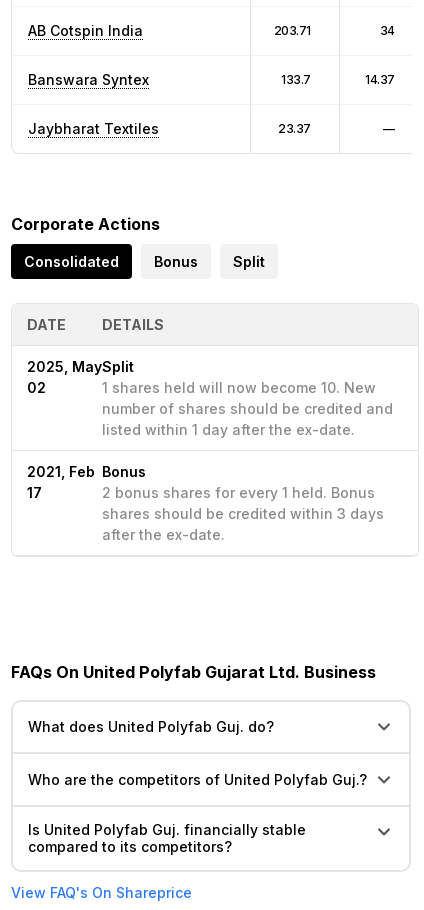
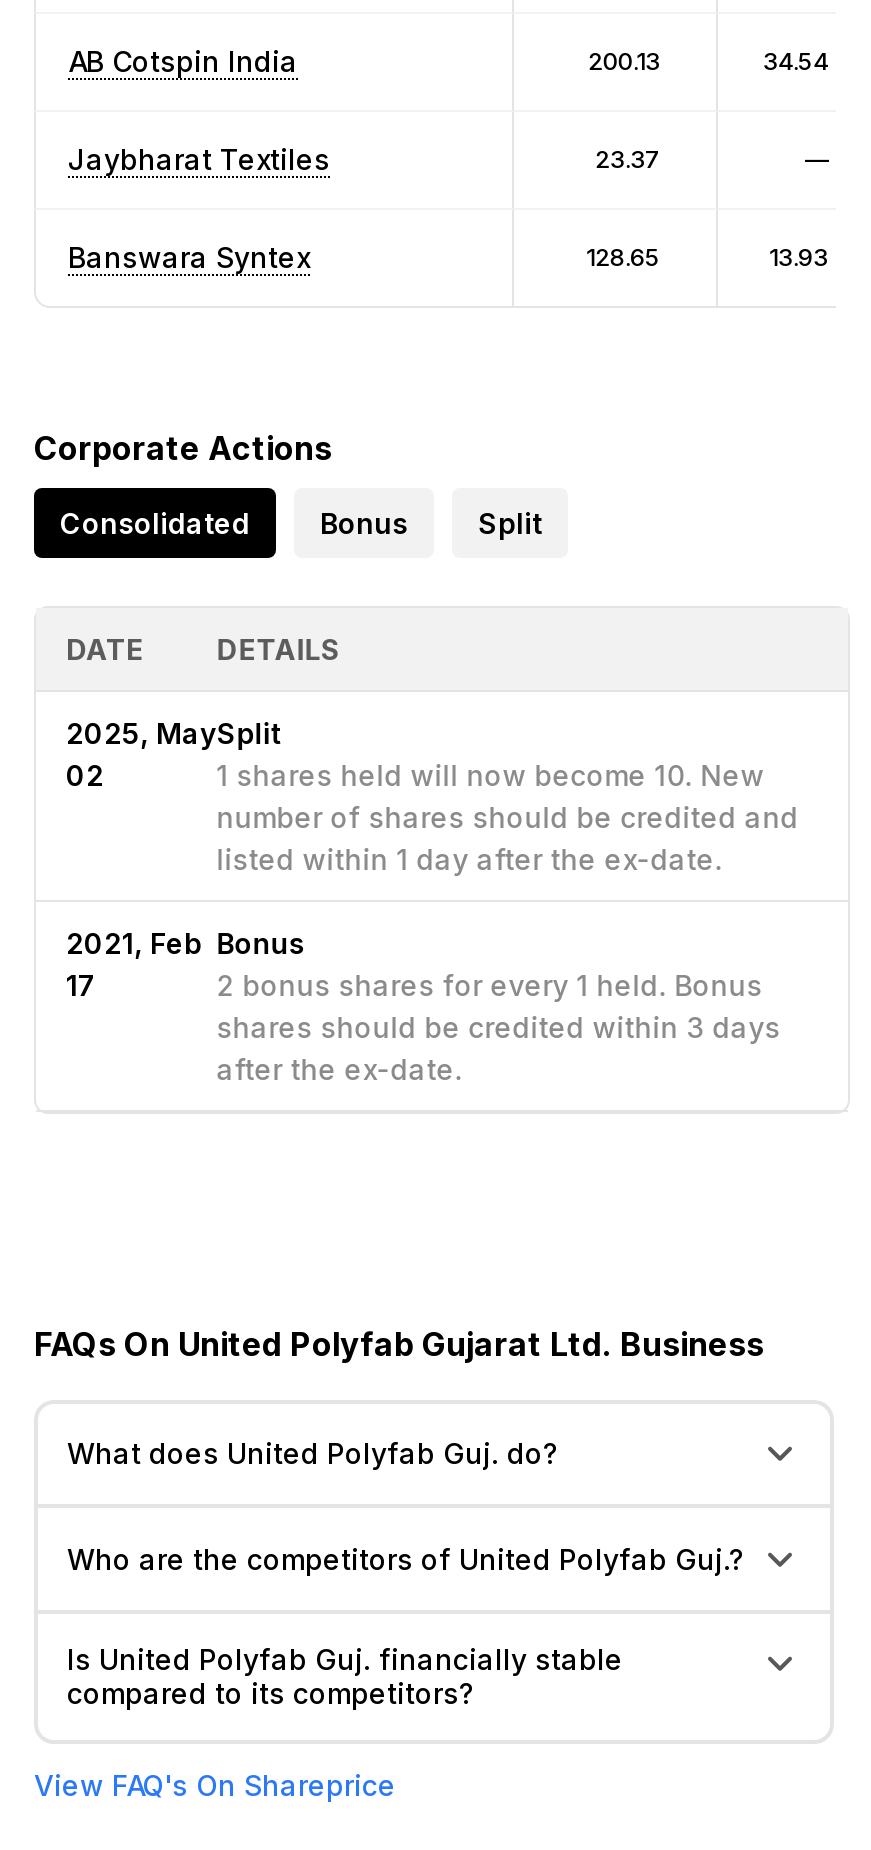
[274,23,395,87] 203.71 | 34 | 133.7 | 14.37 -> [588,46,828,76] 200.13 | 34.54
moved [28,71,149,88] -> [68,240,310,274]: Banswara Syntex
moved [28,120,311,137] -> [68,142,660,176]: Jaybharat Textiles | 23.37
none -> [586,242,828,272] 128.65 | 13.93

